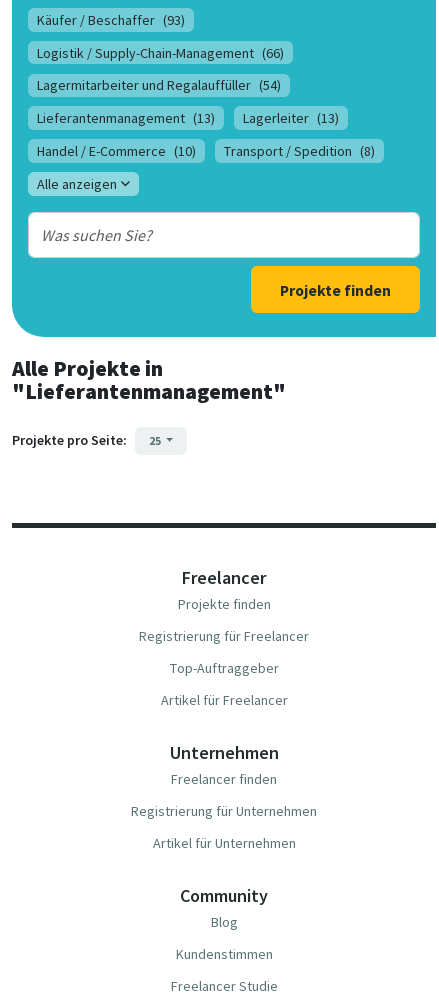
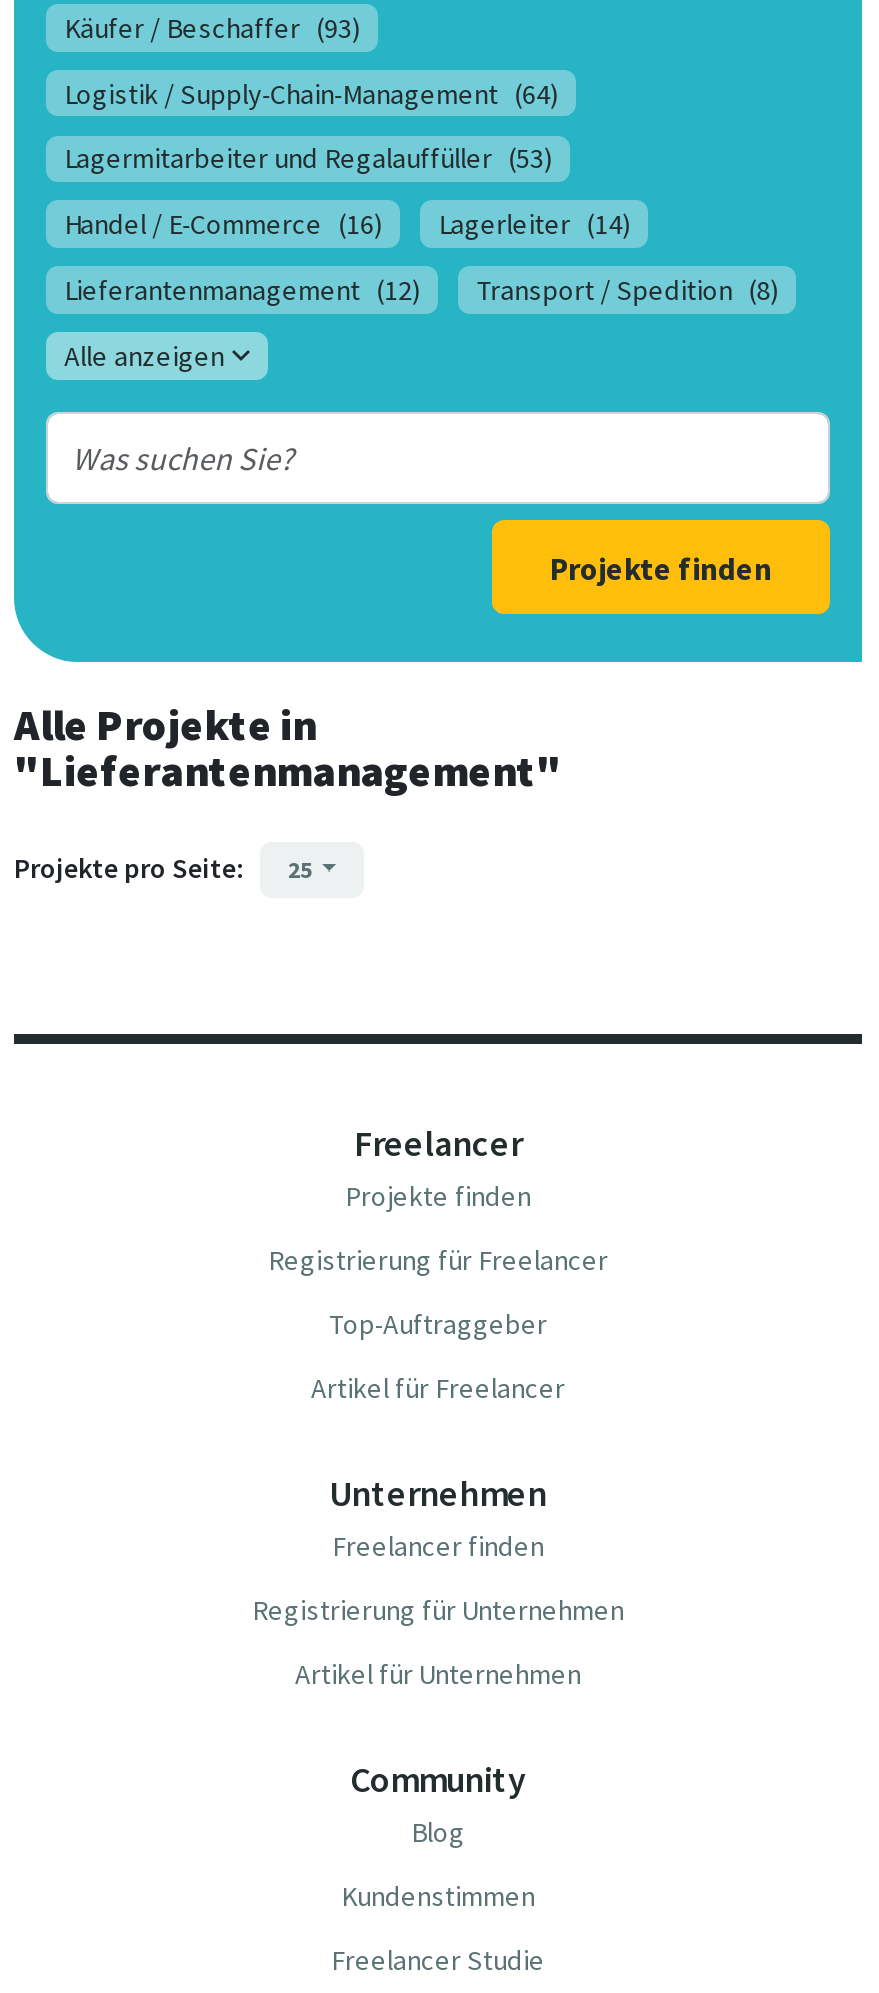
[37,43,284,61] Logistik / Supply-Chain-Management (66) -> [64,75,558,111] Logistik / Supply-Chain-Management (64)
[37,76,281,94] Lagermitarbeiter und Regalauffüller (54) -> [64,141,552,177] Lagermitarbeiter und Regalauffüller (53)
[37,109,339,127] Lieferantenmanagement (13) | Lagerleiter (13) -> [64,207,631,243] Handel / E-Commerce (16) | Lagerleiter (14)
[37,142,196,160] Handel / E-Commerce (10) -> [64,272,420,308] Lieferantenmanagement (12)

